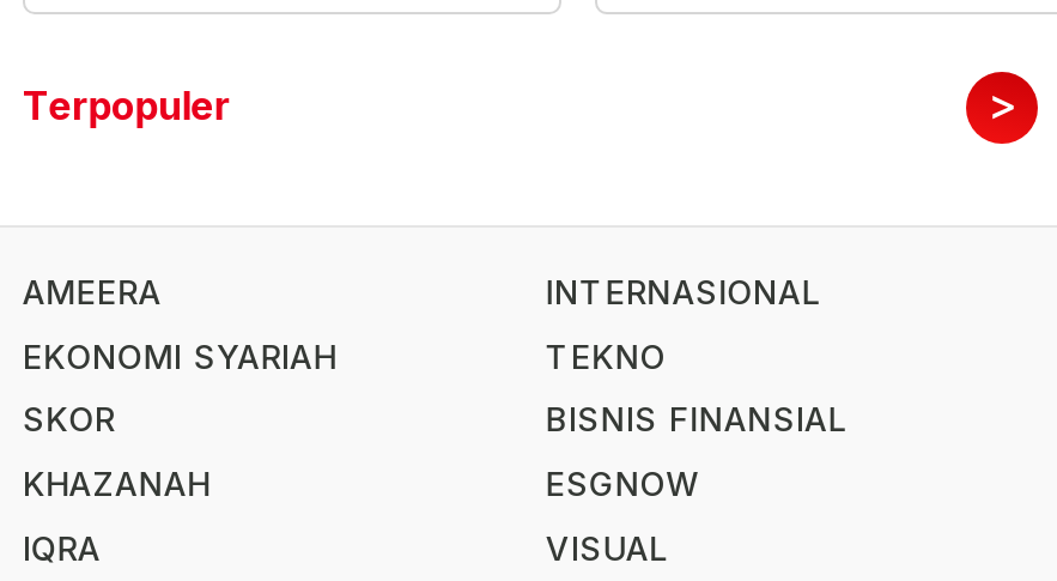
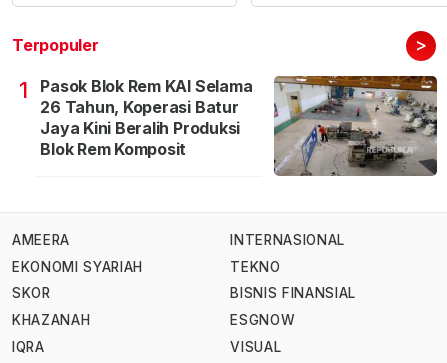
none -> [19,75,438,177] [image] | 1 | Pasok Blok Rem KAI Selama | 26 Tahun, Koperasi Batur | Jaya Kini Beralih Produksi | Blok Rem Komposit

